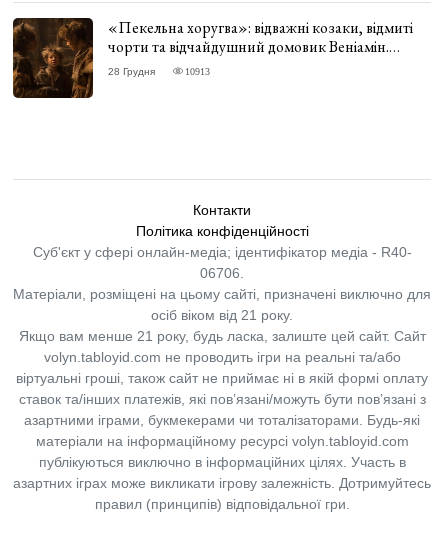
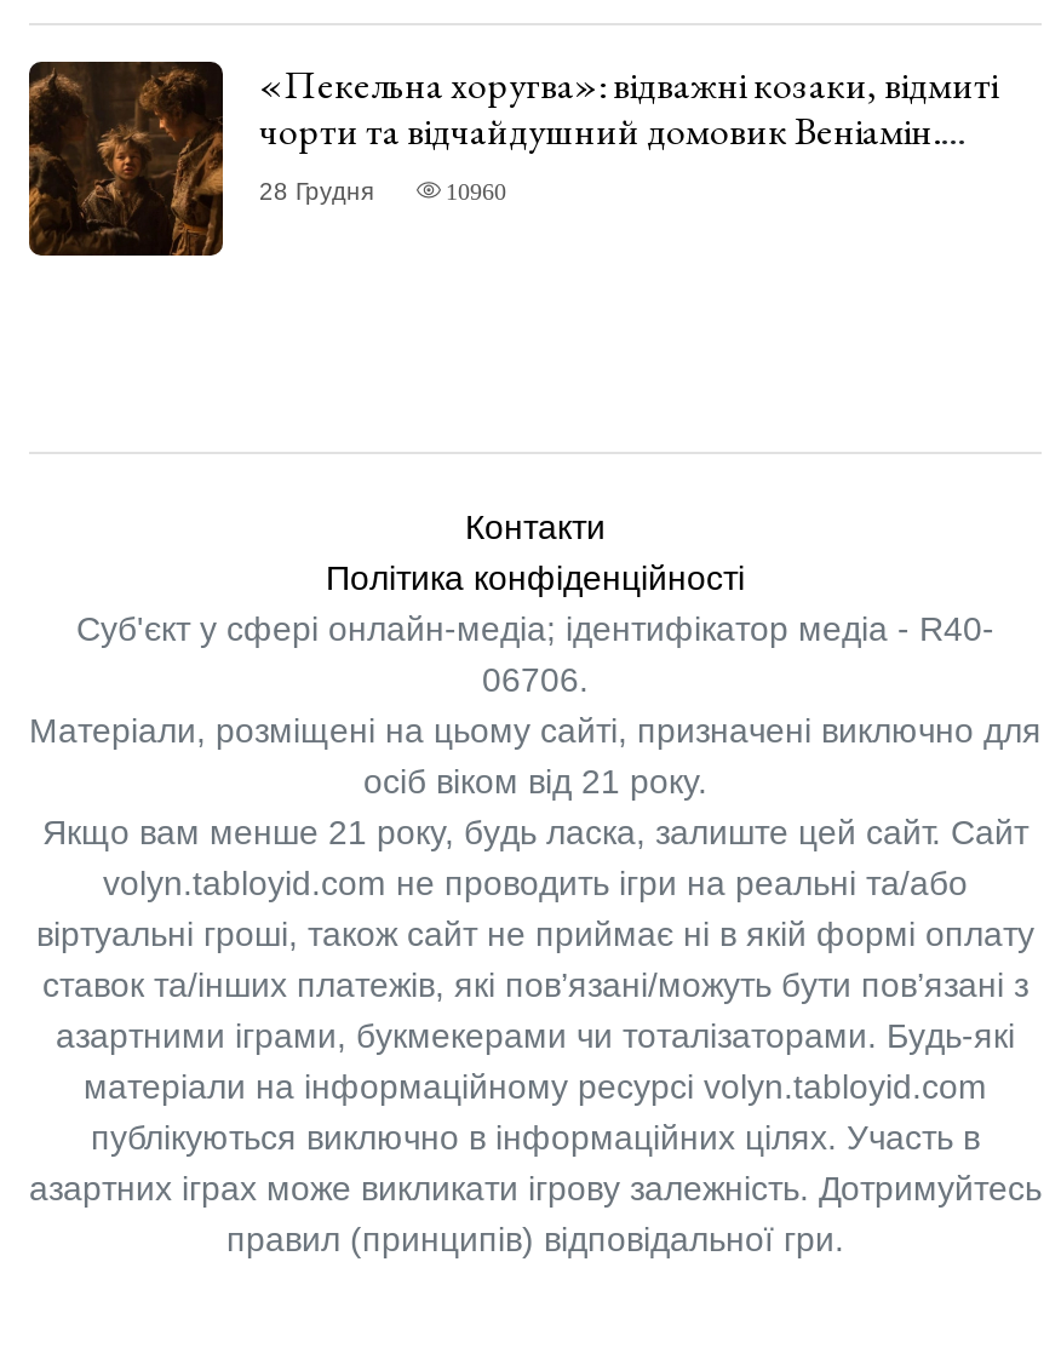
[185,66,210,76] 10913 -> [446,178,506,202] 10960

